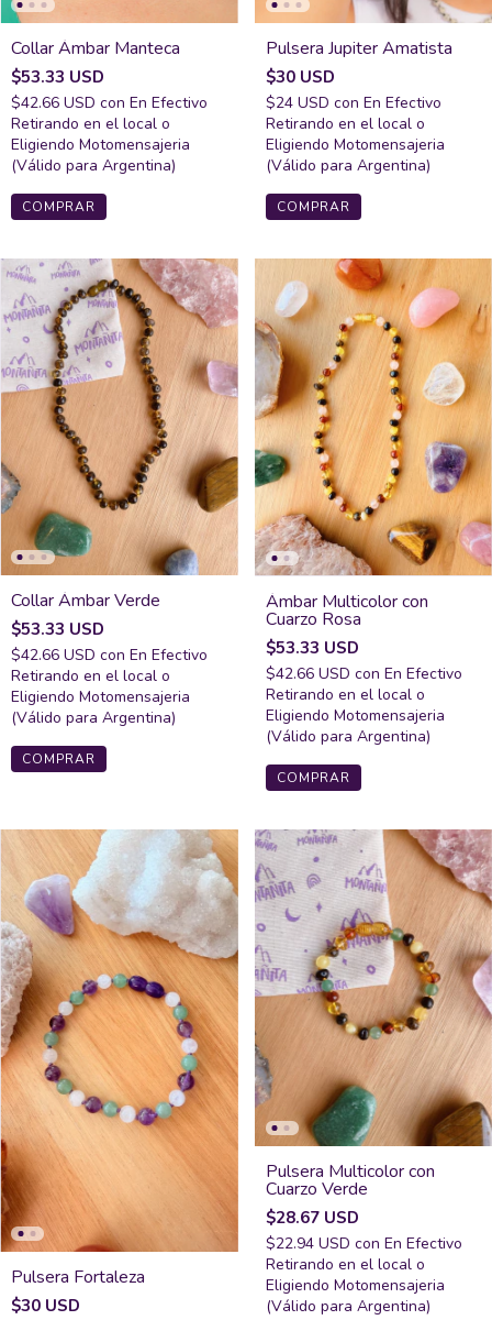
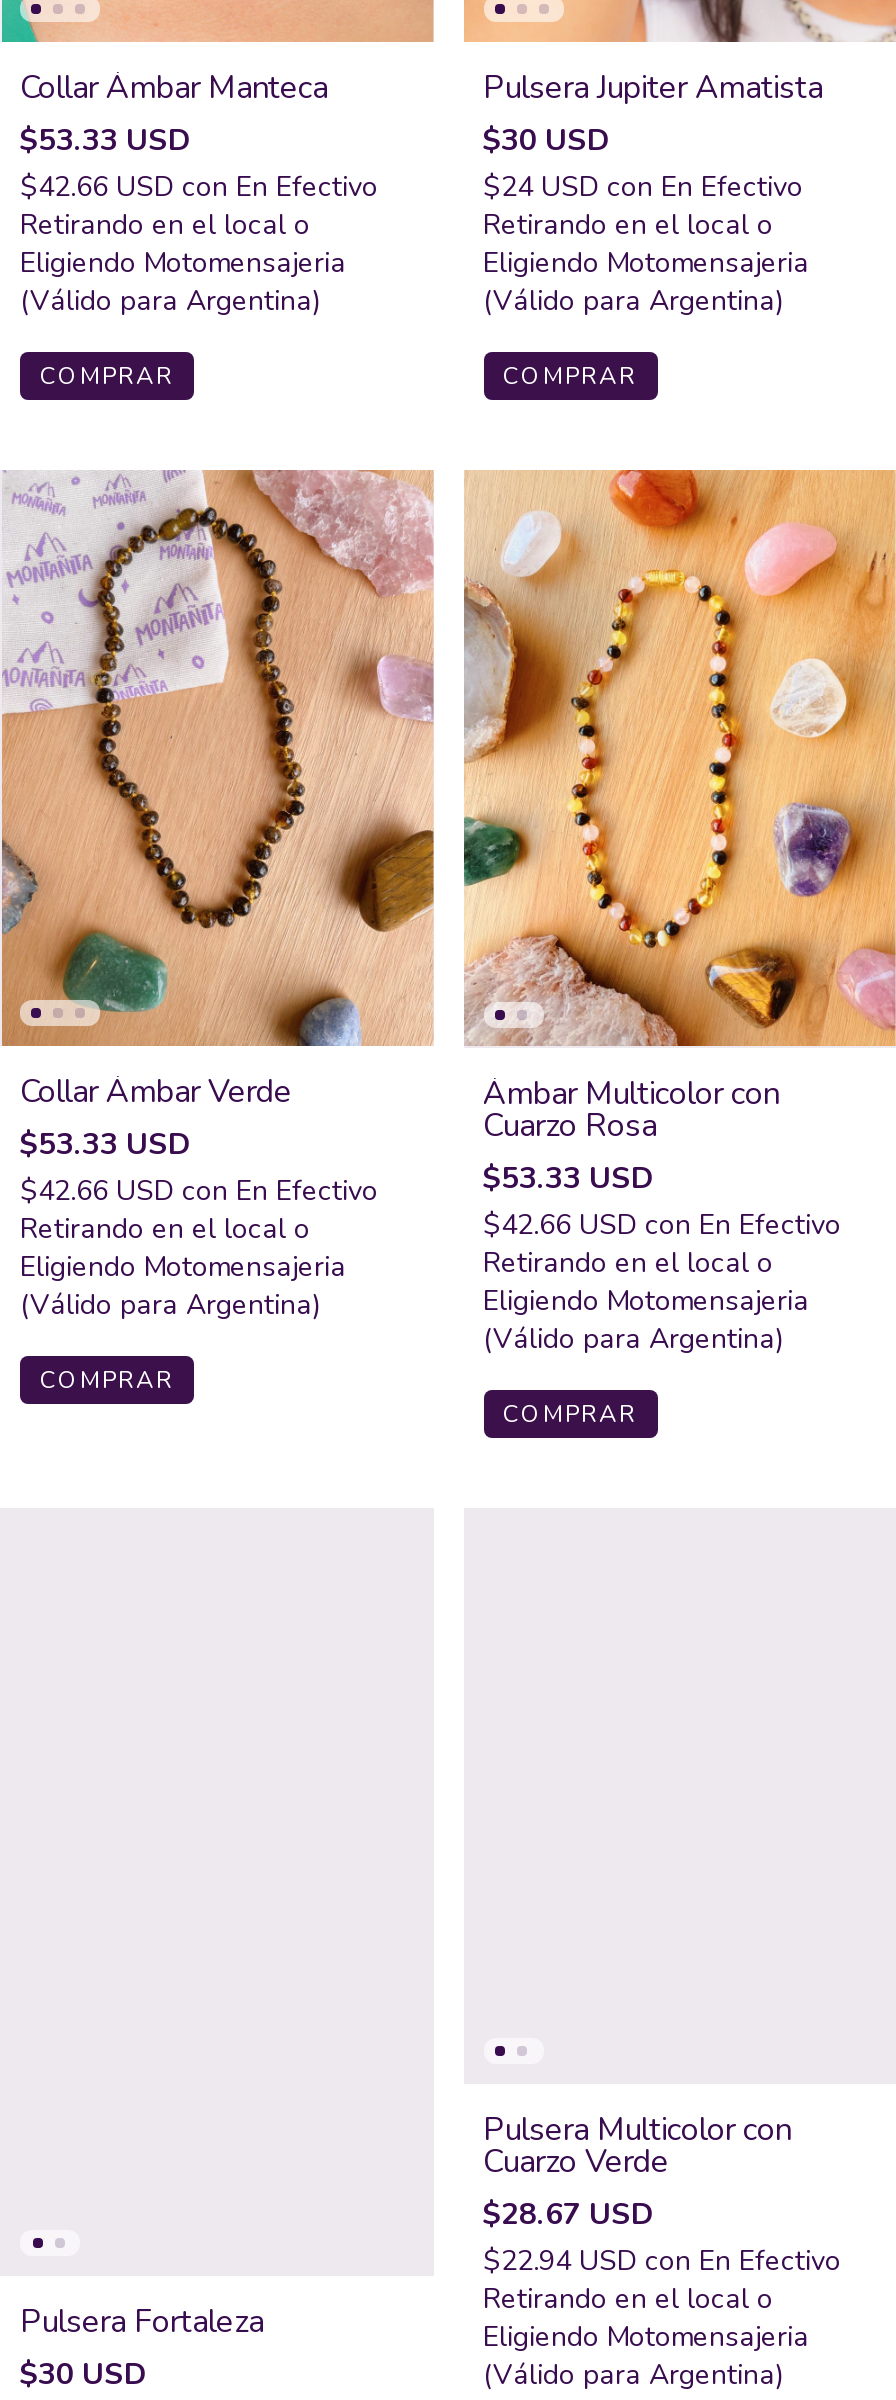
[3,829,239,1253] [image] -> none
[254,828,489,1147] [image] -> none

